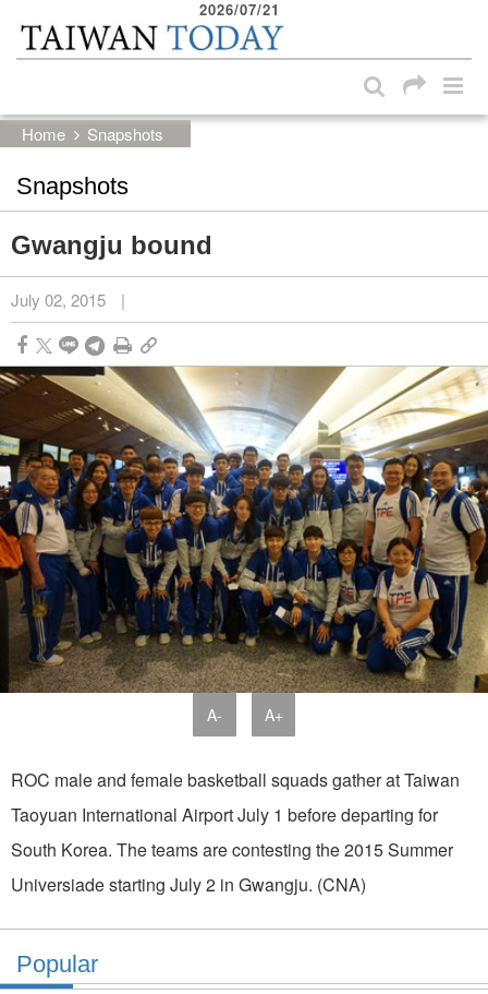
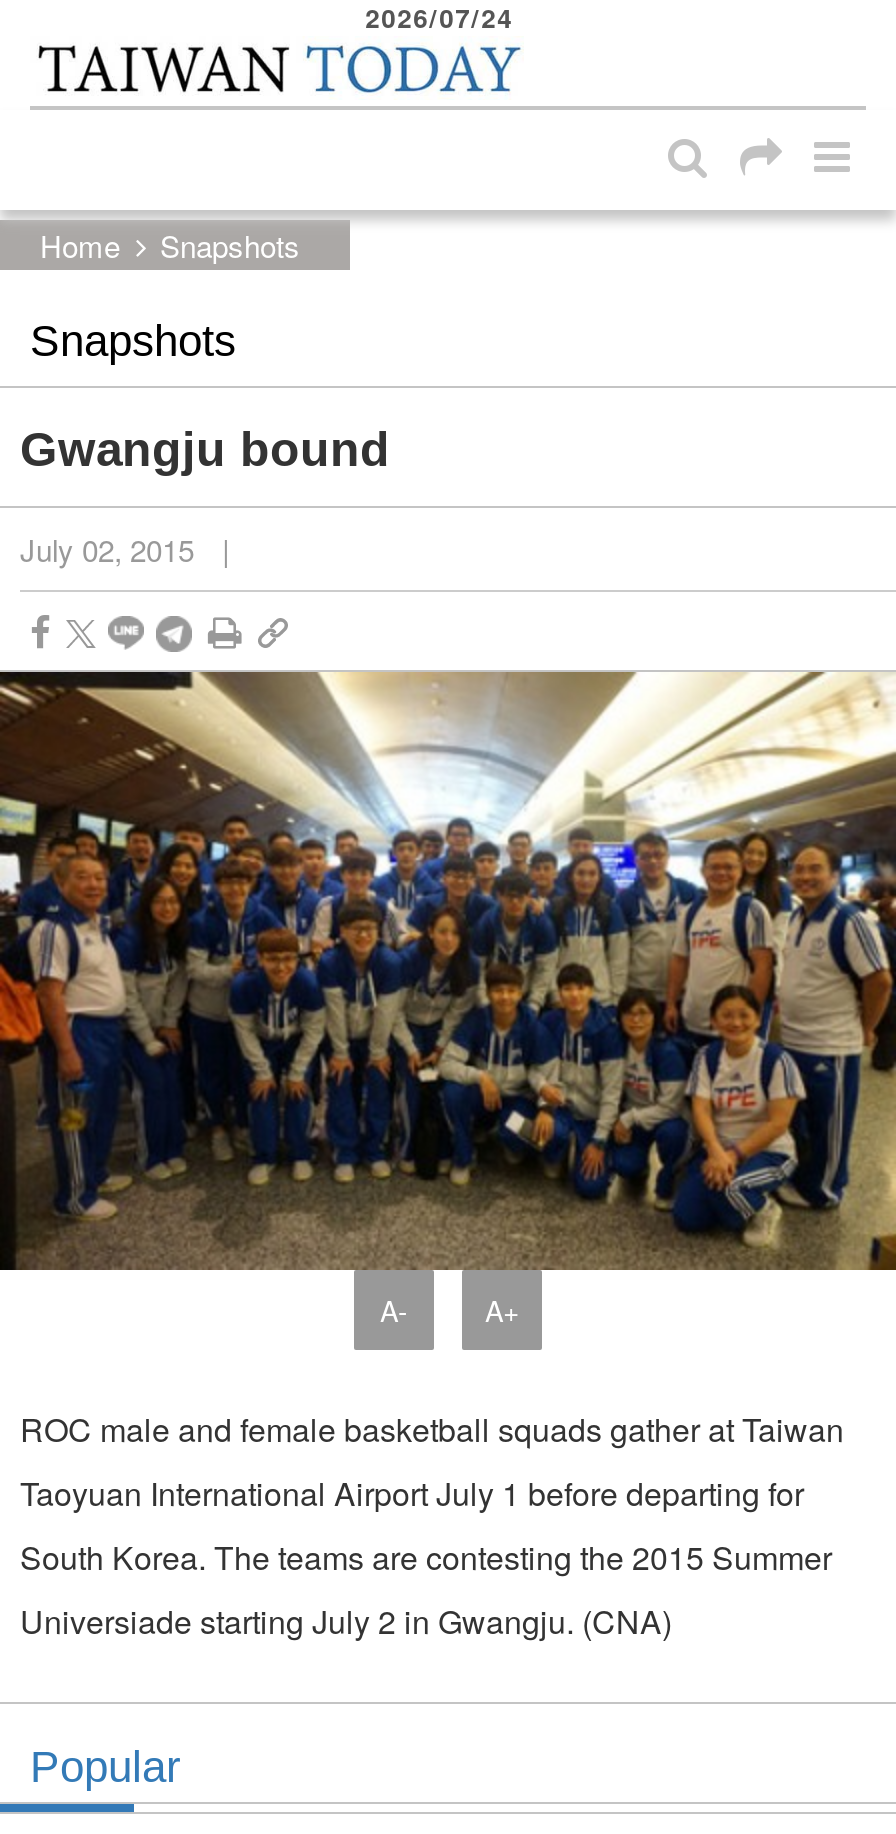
[199,0,280,20] 2026/07/21 -> [365,0,513,36] 2026/07/24

